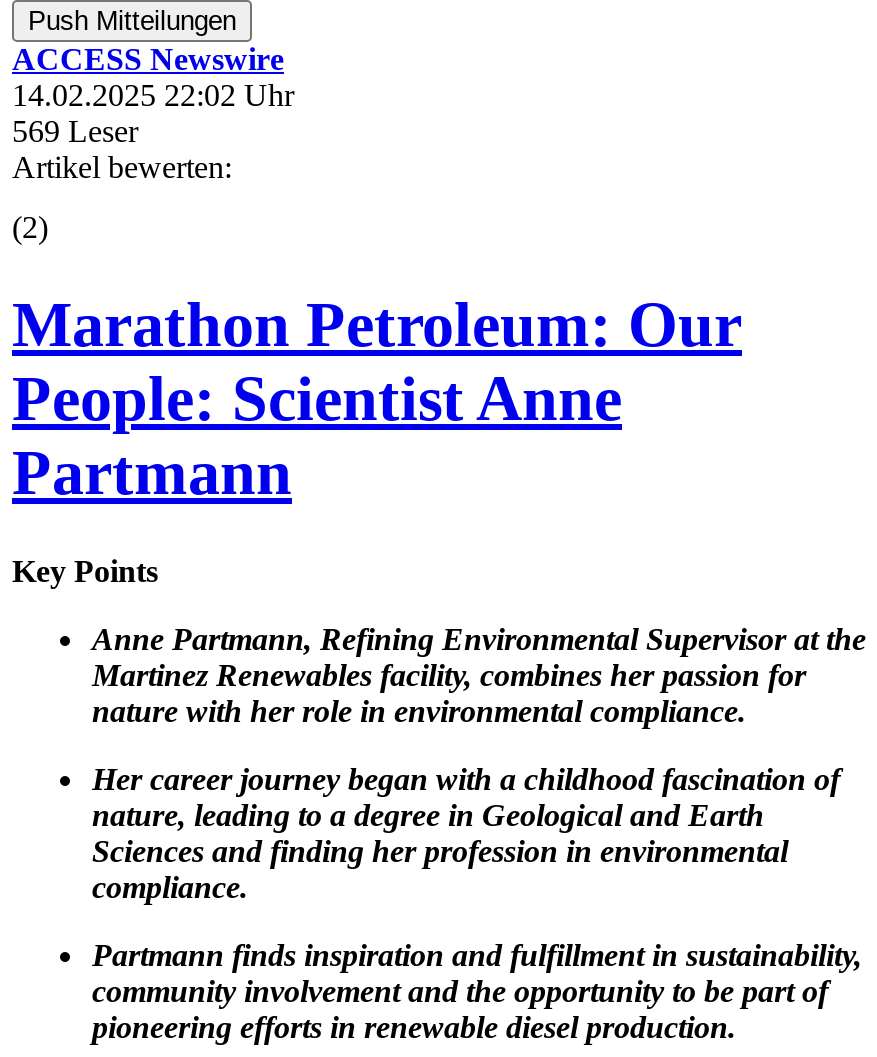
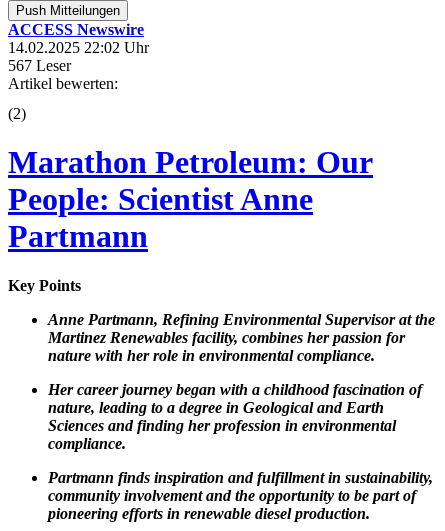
[12,114,138,148] 569 Leser -> [8,57,71,74] 567 Leser

